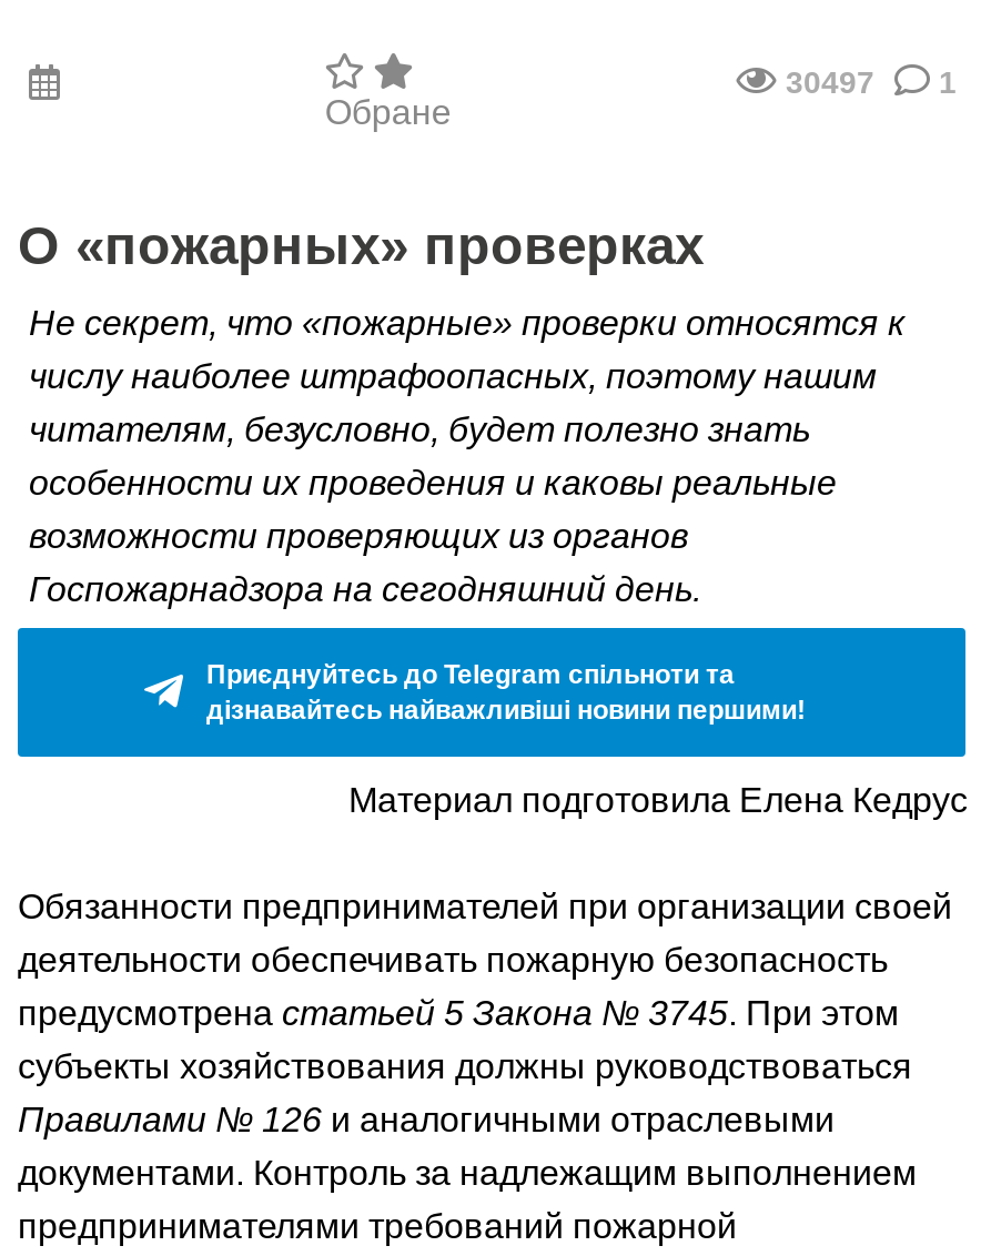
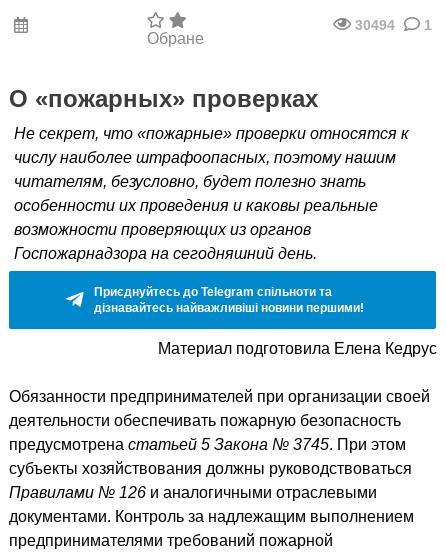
[786,64,957,100] 30497 1 -> [355,17,432,33] 30494 1

